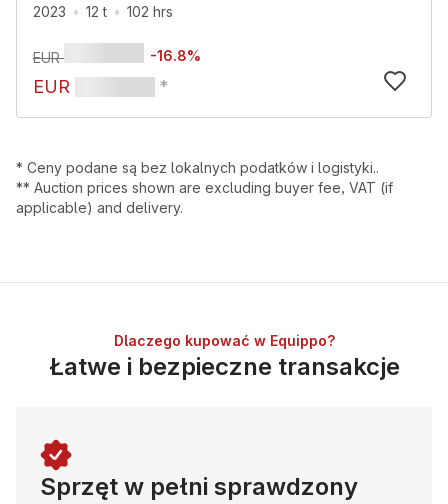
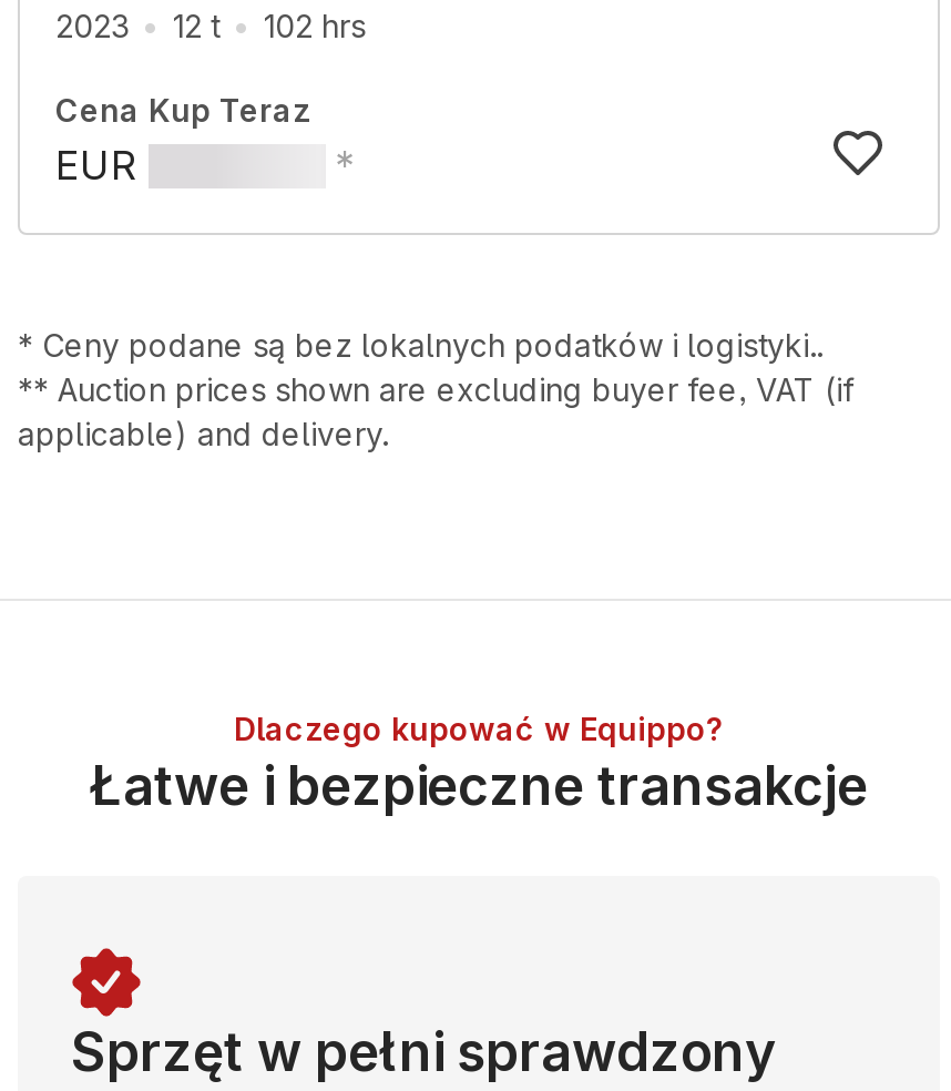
[33,47,201,66] EUR | -16.8% -> [55,91,310,128] Cena Kup Teraz

